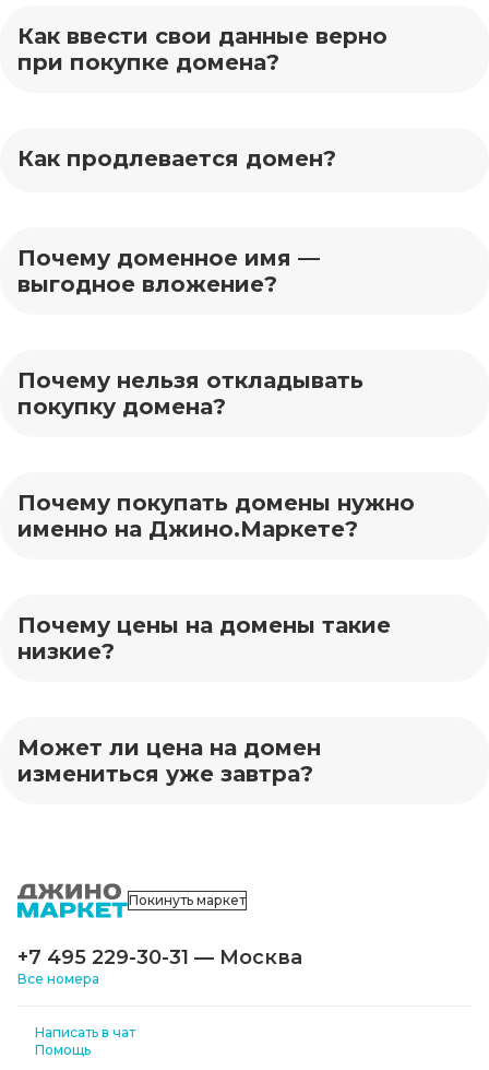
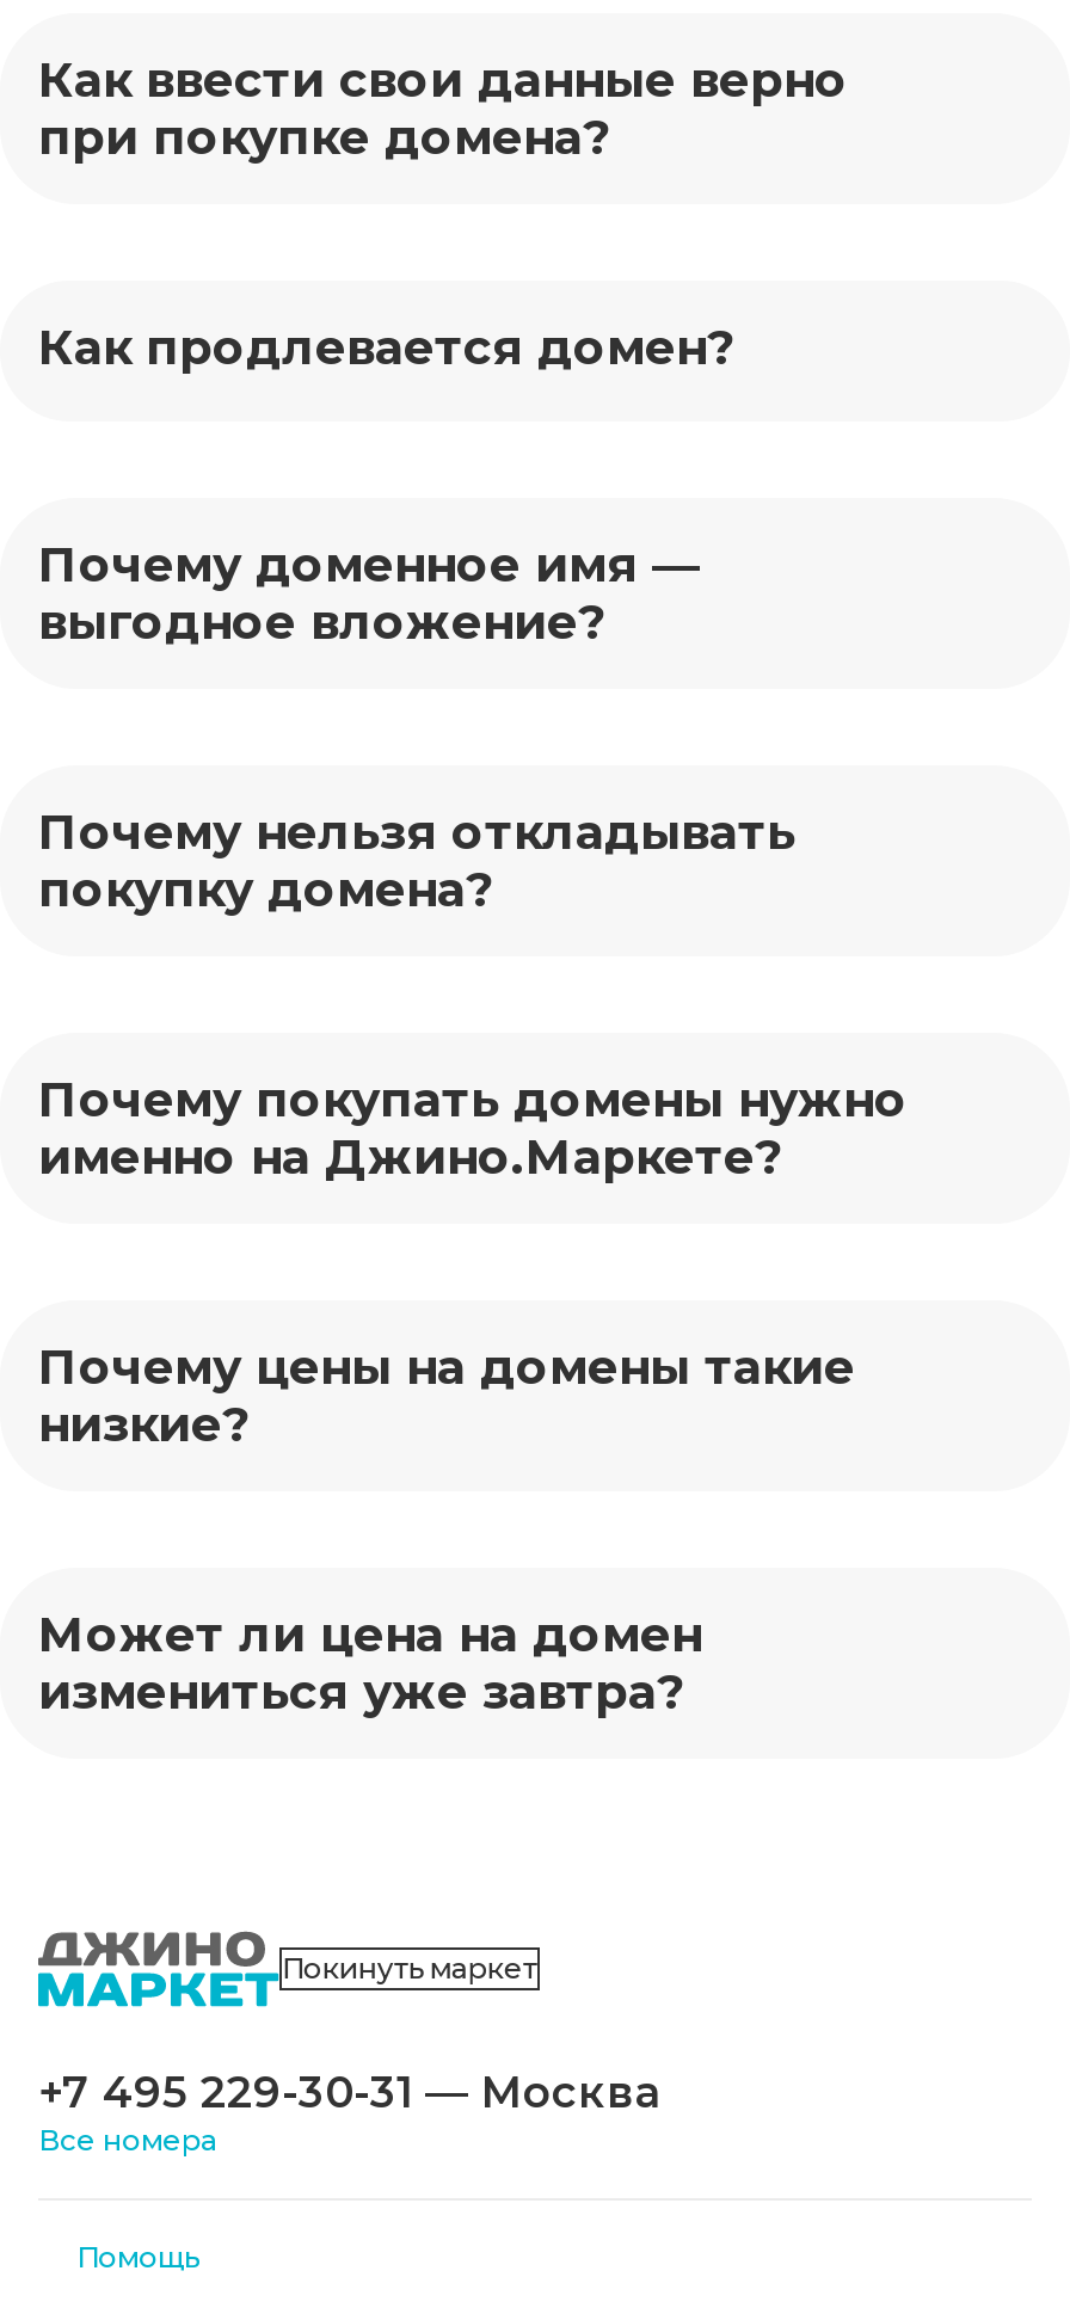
[35,1024,135,1040] Написать в чат -> none

